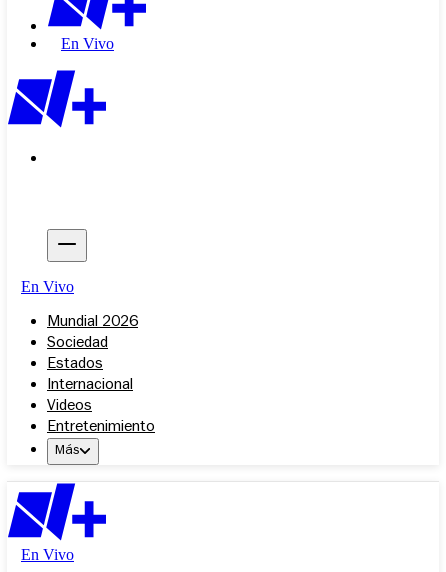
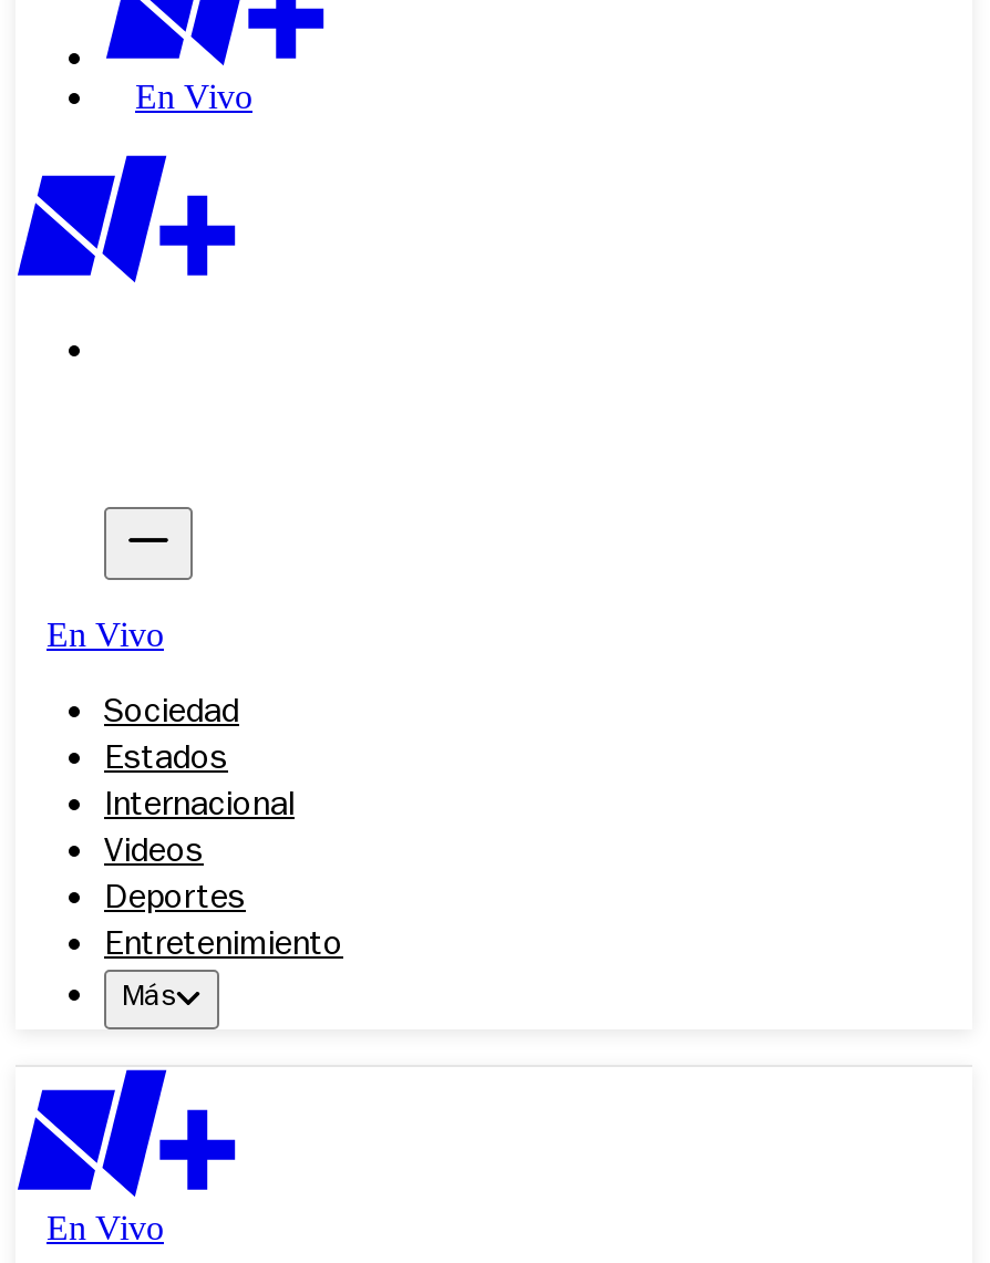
[47,315,138,331] Mundial 2026 -> none
moved [47,336,133,415] -> [104,697,295,872]: Sociedad | Estados | Internacional | Videos
none -> [104,883,246,919] Deportes

